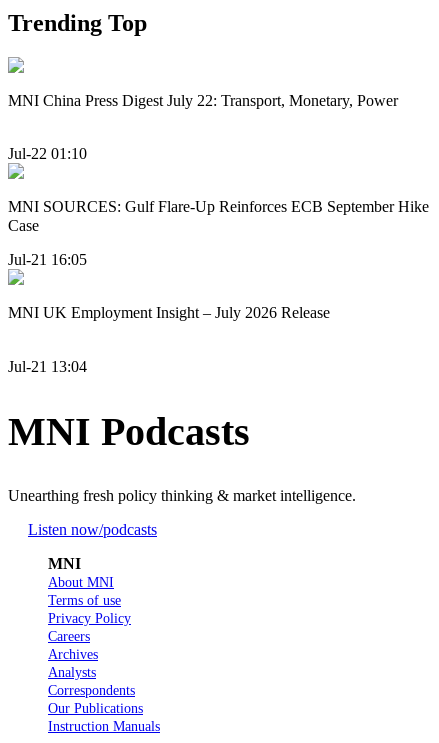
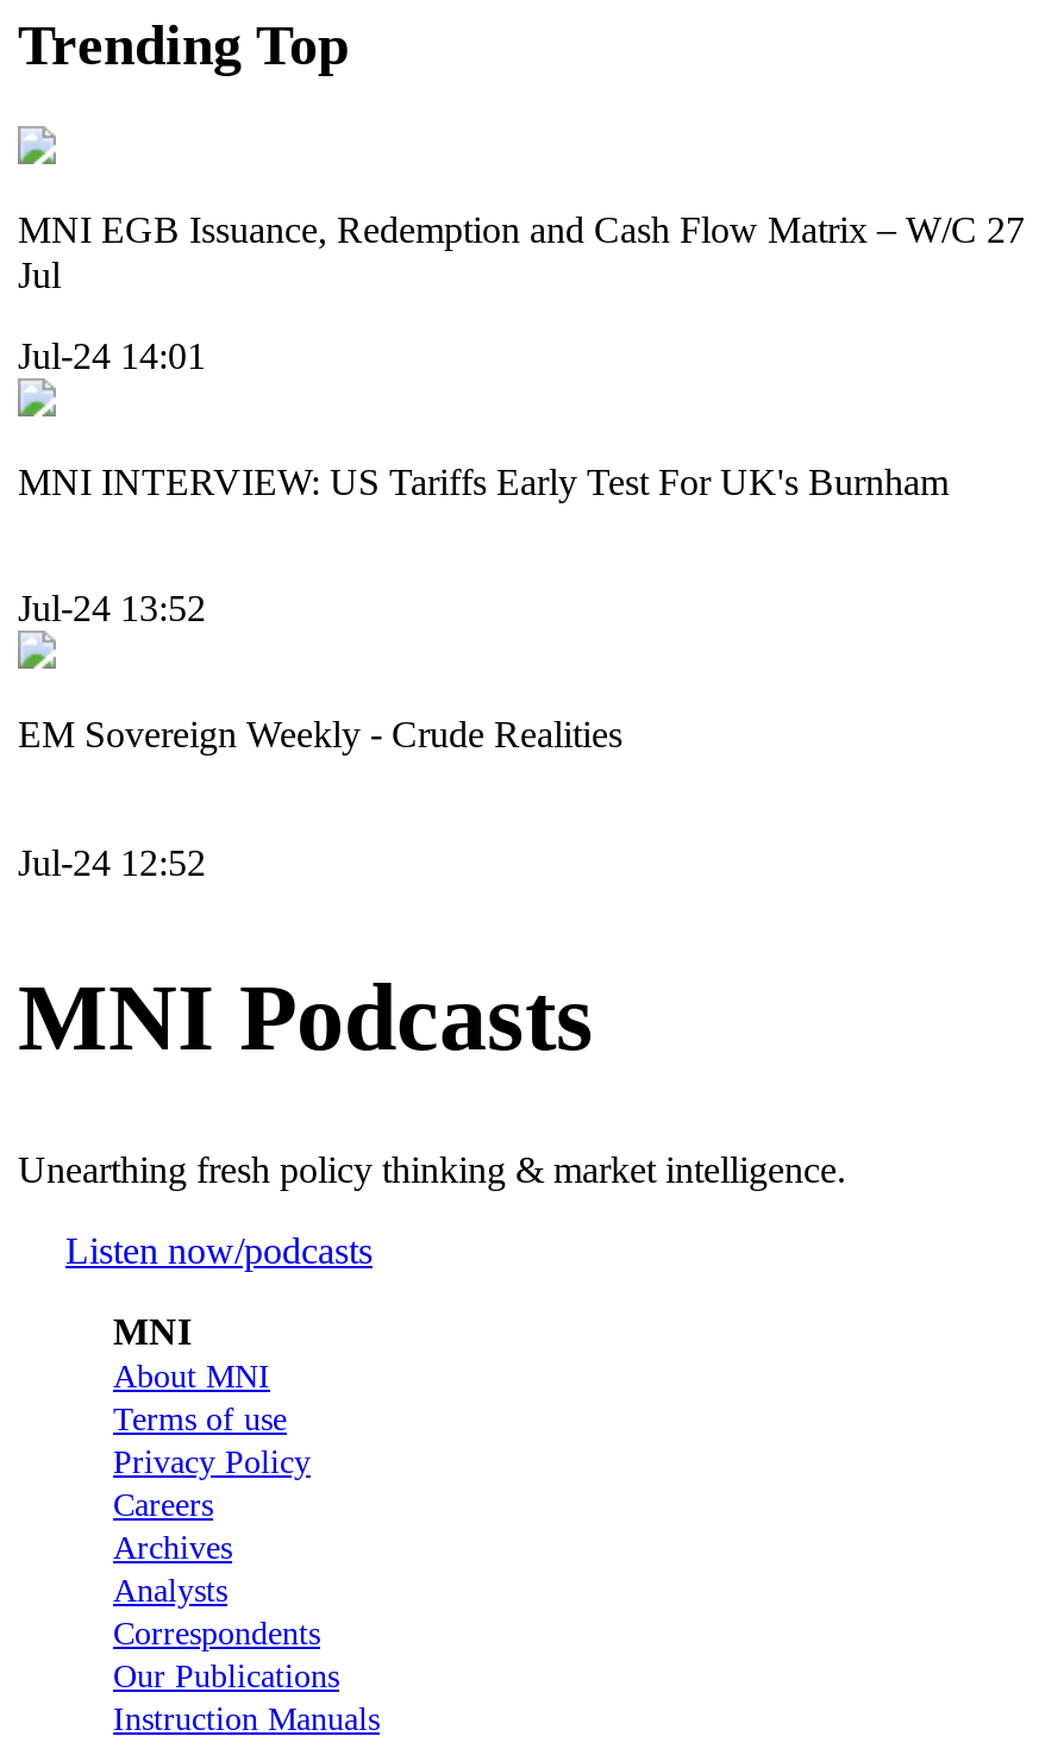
[8,92,398,109] MNI China Press Digest July 22: Transport, Monetary, Power -> [18,208,1025,294] MNI EGB Issuance, Redemption and Cash Flow Matrix – W/C 27 | Jul
[8,145,87,162] Jul-22 01:10 -> [18,336,206,376] Jul-24 14:01
[8,198,429,234] MNI SOURCES: Gulf Flare-Up Reinforces ECB September Hike | Case -> [18,462,949,502] MNI INTERVIEW: US Tariffs Early Test For UK's Burnham
[8,251,87,268] Jul-21 16:05 -> [18,589,206,629] Jul-24 13:52
[8,304,330,321] MNI UK Employment Insight – July 2026 Release -> [18,715,622,755] EM Sovereign Weekly - Crude Realities
[8,358,87,375] Jul-21 13:04 -> [18,842,206,882] Jul-24 12:52

